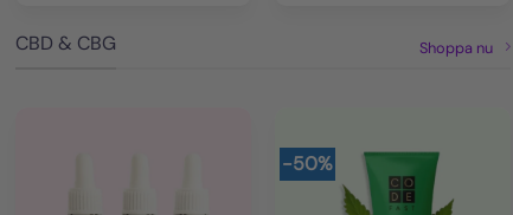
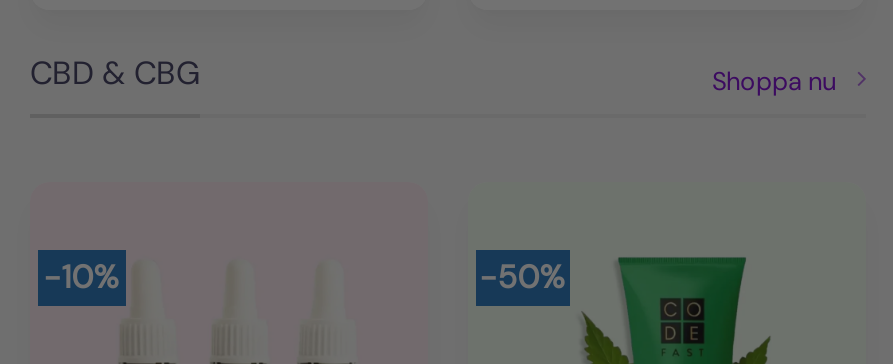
none -> [44,256,120,298] -10%

